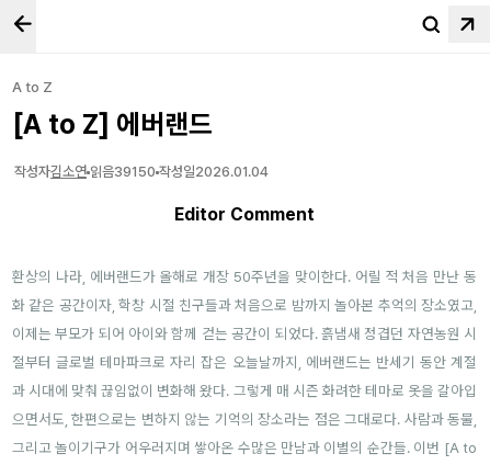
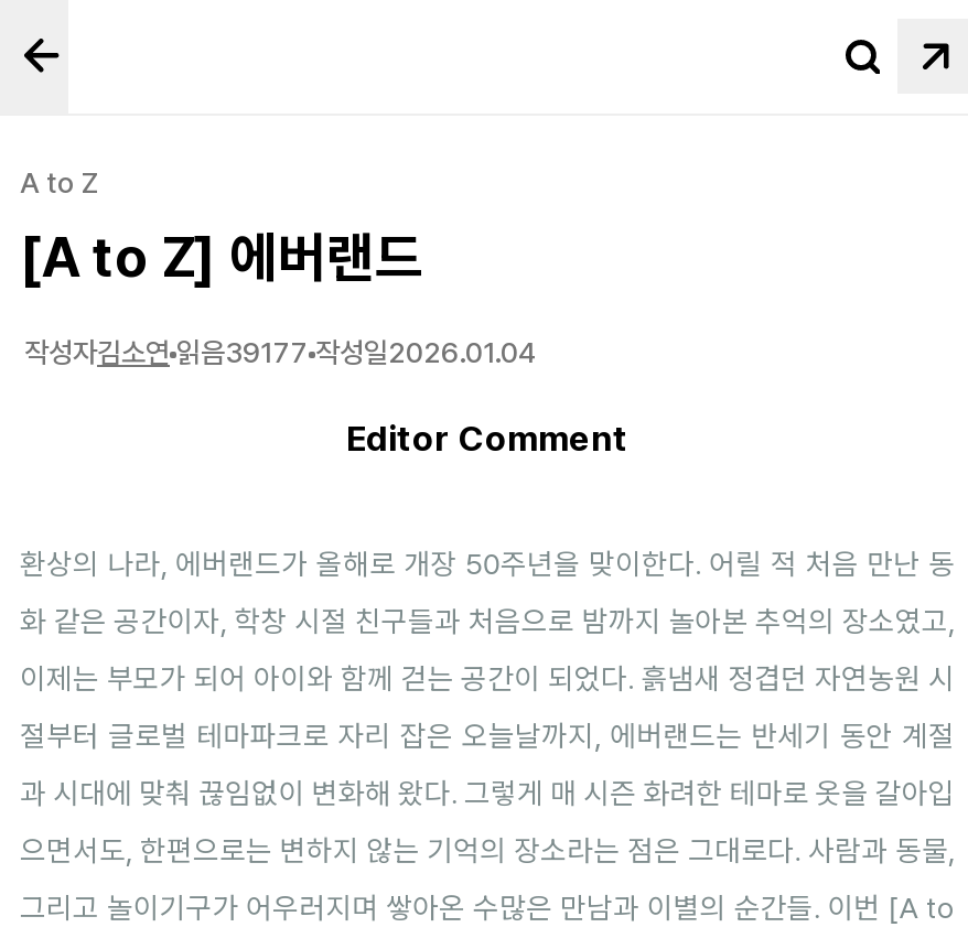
[14,163,269,180] 작성자김소연 읽음39150 작성일2026.01.04 -> [24,336,536,369] 작성자김소연 읽음39177 작성일2026.01.04

